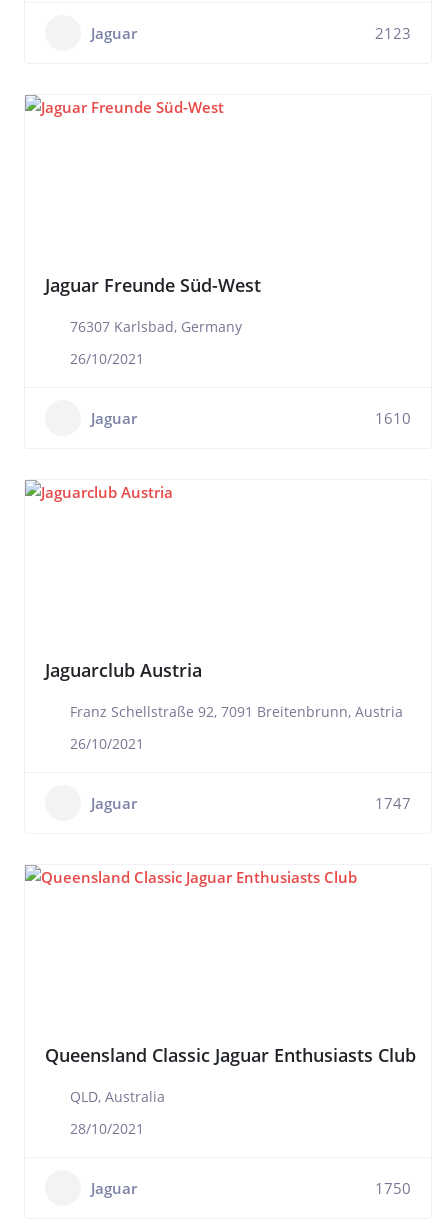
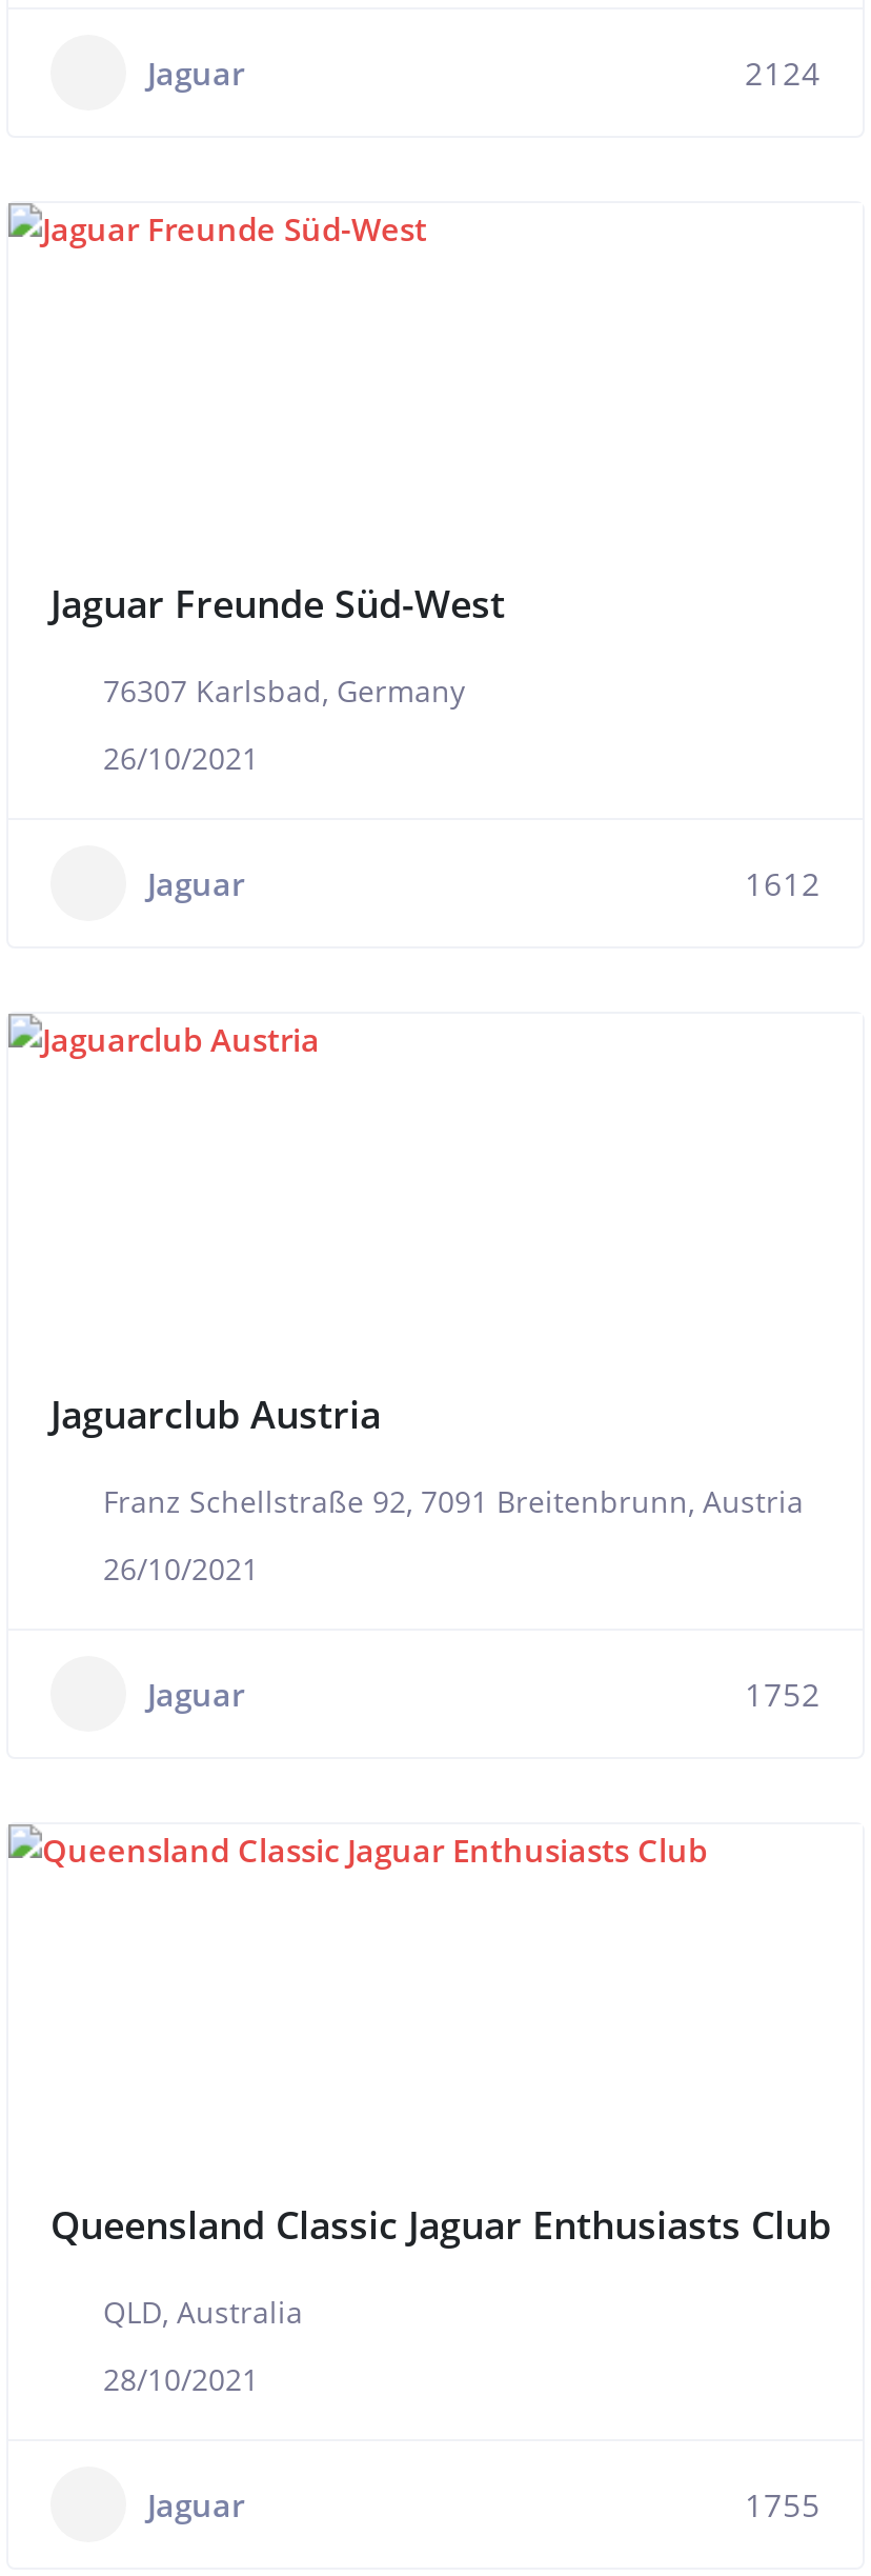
[375,23,411,43] 2123 -> [745,52,821,95] 2124
[375,408,411,428] 1610 -> [745,863,821,905] 1612
[375,793,411,813] 1747 -> [745,1674,821,1716] 1752
[375,1178,411,1198] 1750 -> [745,2484,821,2526] 1755

